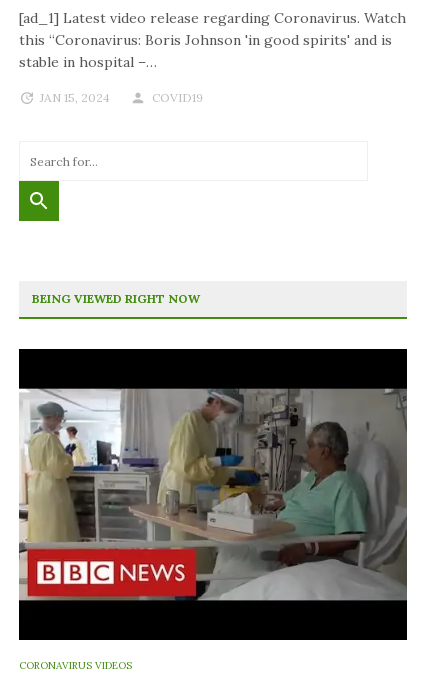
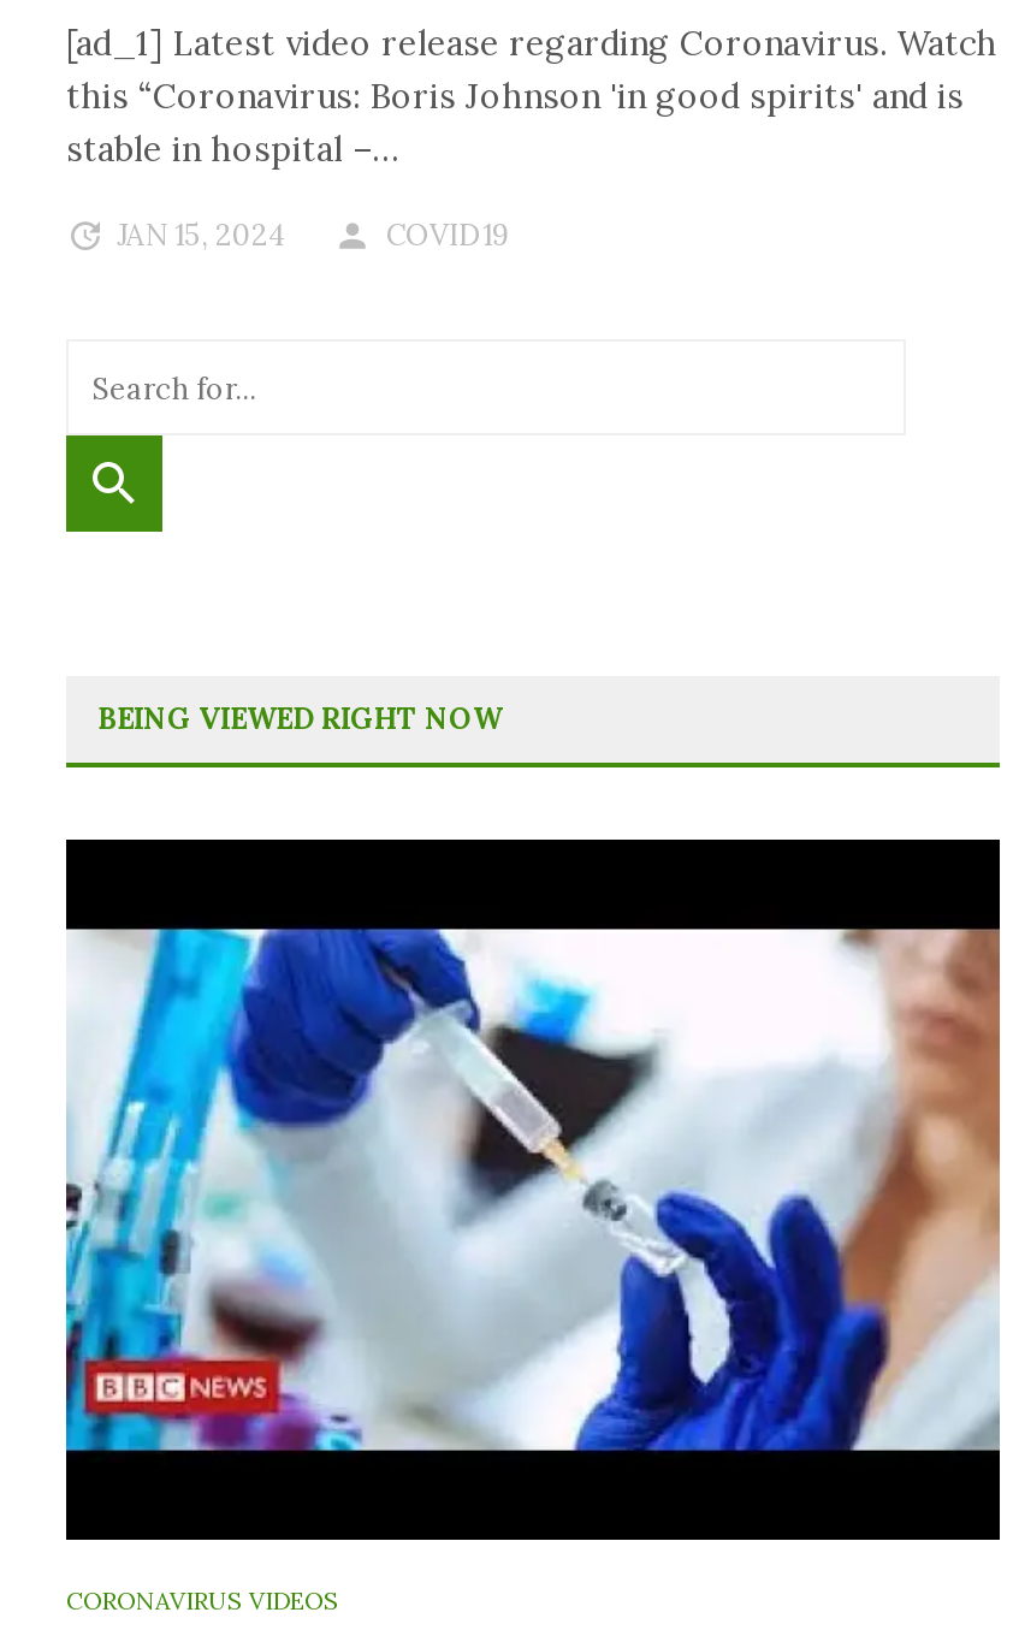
[18,386,408,603] [image] -> [64,926,1002,1453] [image]

